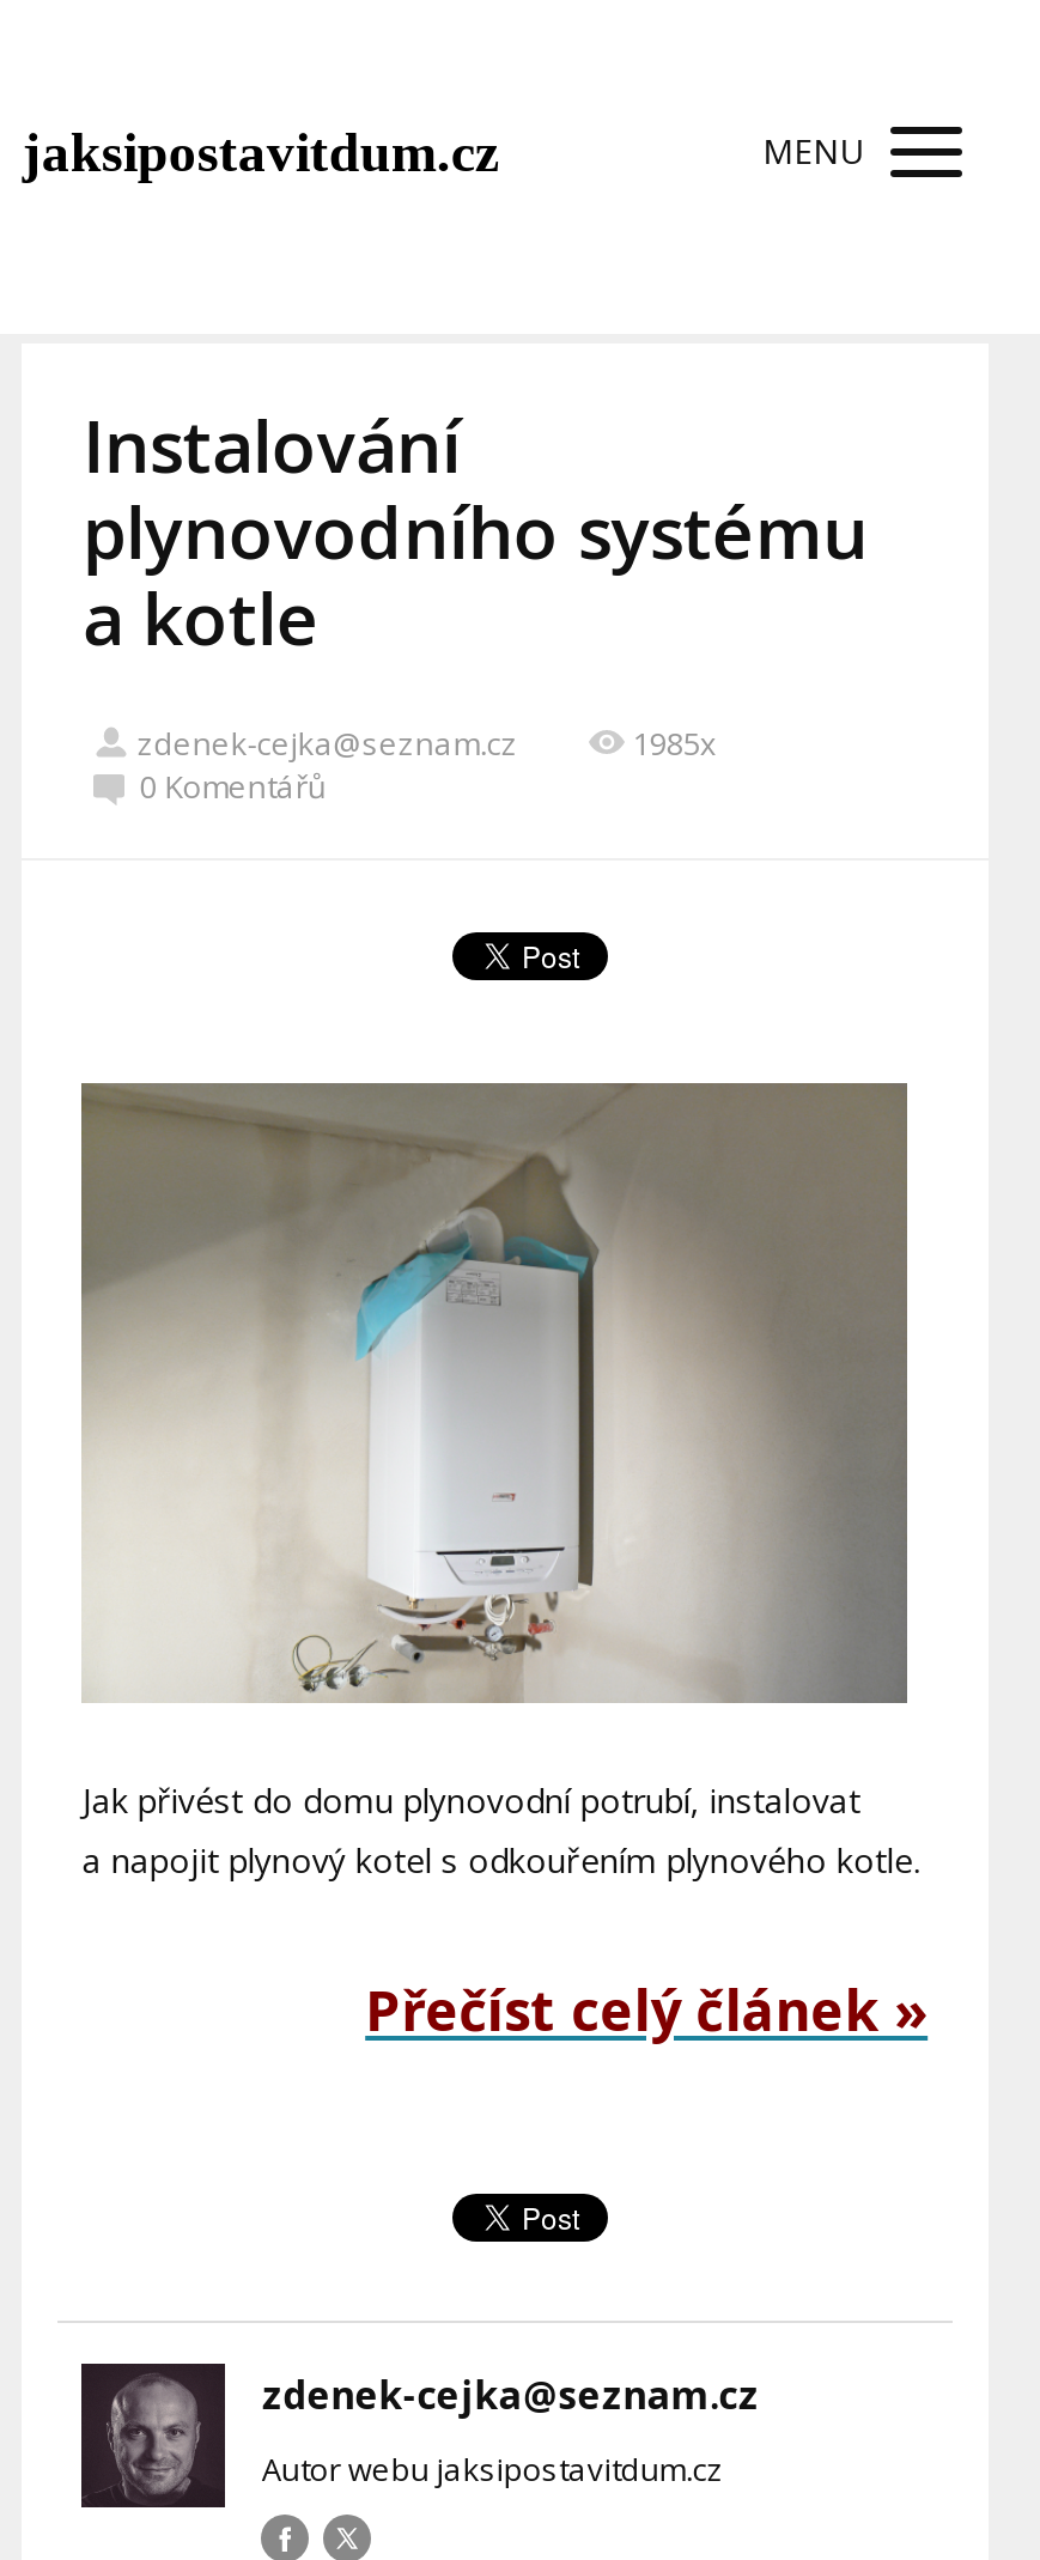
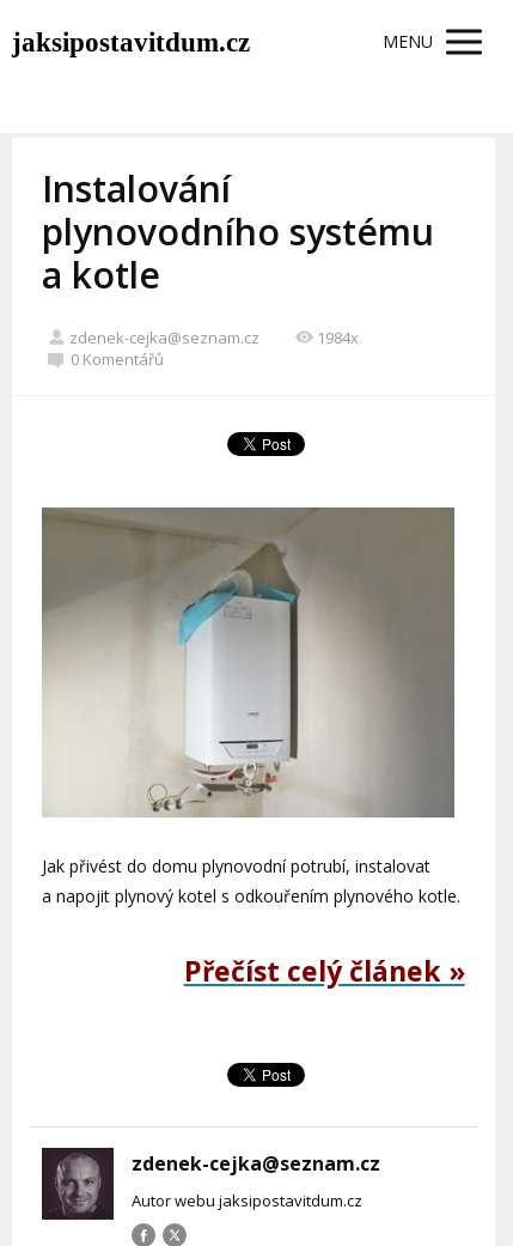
[633,723,717,766] 1985x -> [317,327,359,349] 1984x

